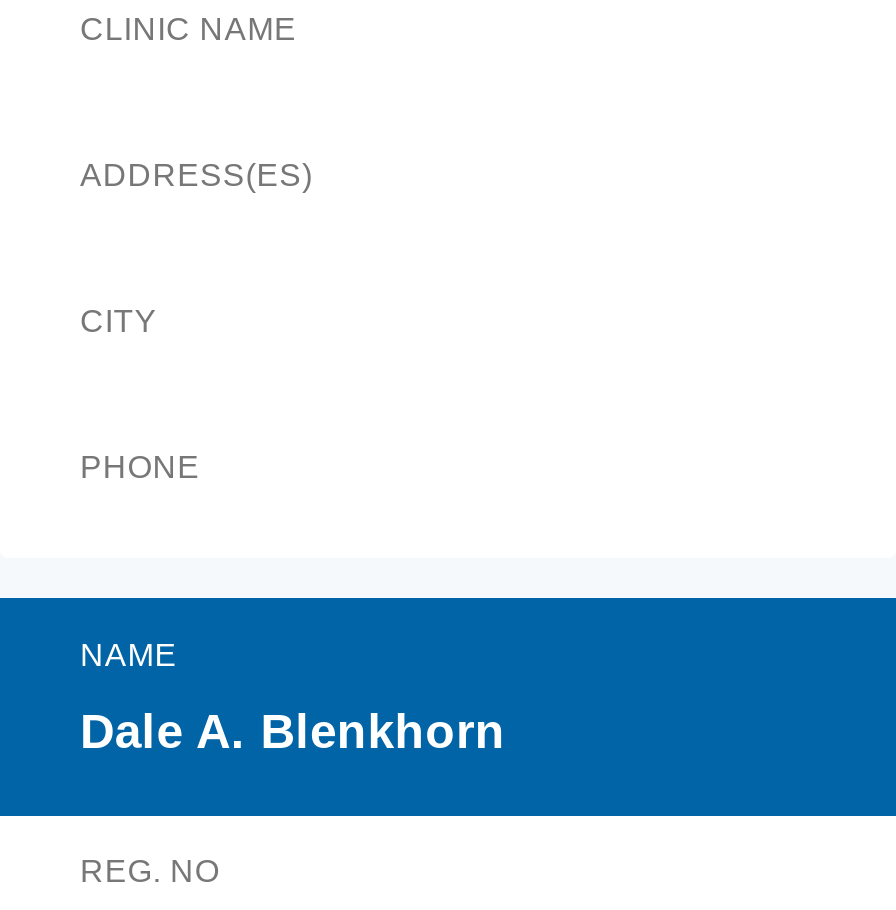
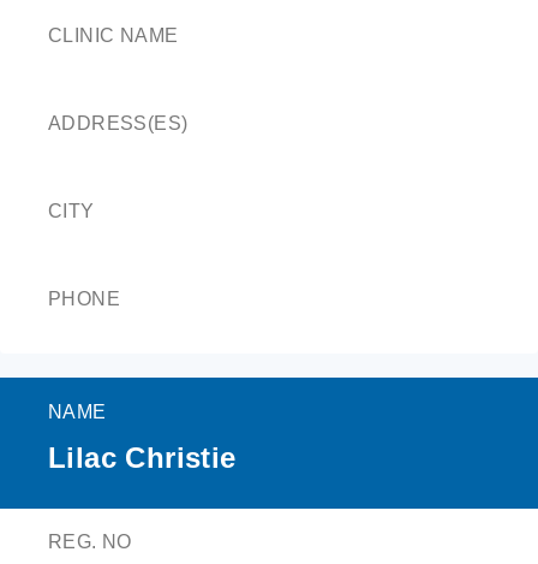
[80,704,506,758] Dale A. Blenkhorn -> [48,441,236,474] Lilac Christie

